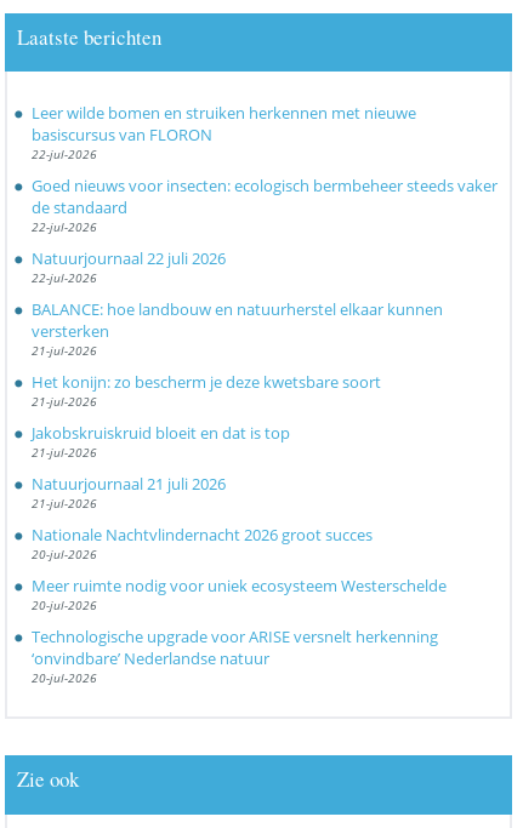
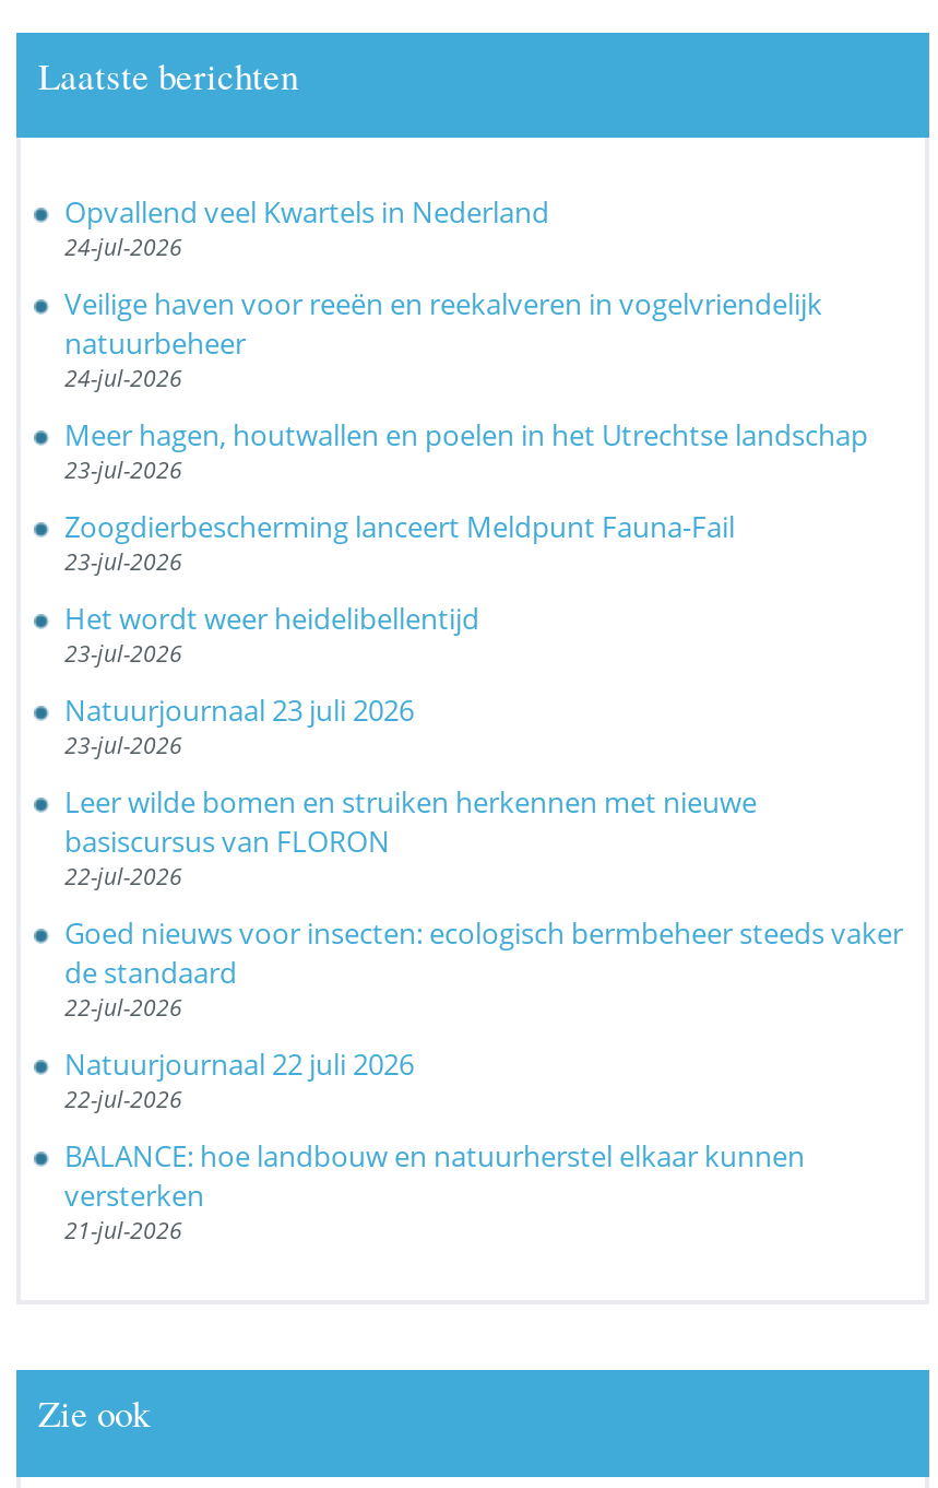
none -> [64,193,868,761] Opvallend veel Kwartels in Nederland | 24-jul-2026 | Veilige haven voor reeën en reekalveren in vogelvriendelijk | natuurbeheer | 24-jul-2026 | Meer hagen, houtwallen en poelen in het Utrechtse landschap | 23-jul-2026 | Zoogdierbescherming lanceert Meldpunt Fauna-Fail | 23-jul-2026 | Het wordt weer heidelibellentijd | 23-jul-2026 | Natuurjournaal 23 juli 2026 | 23-jul-2026
moved [32,102,498,359] -> [64,783,903,1246]: Leer wilde bomen en struiken herkennen met nieuwe | basiscursus van FLORON | 22-jul-2026 | ... | versterken | 21-jul-2026
[32,371,447,687] Het konijn: zo bescherm je deze kwetsbare soort | 21-jul-2026 | Jakobskruiskruid bloeit en dat is top | 21-jul-2026 | Natuurjournaal 21 juli 2026 | 21-jul-2026 | Nationale Nachtvlindernacht 2026 groot succes | 20-jul-2026 | Meer ruimte nodig voor uniek ecosysteem Westerschelde | 20-jul-2026 | Technologische upgrade voor ARISE versnelt herkenning | ‘onvindbare’ Nederlandse natuur | 20-jul-2026 -> none

